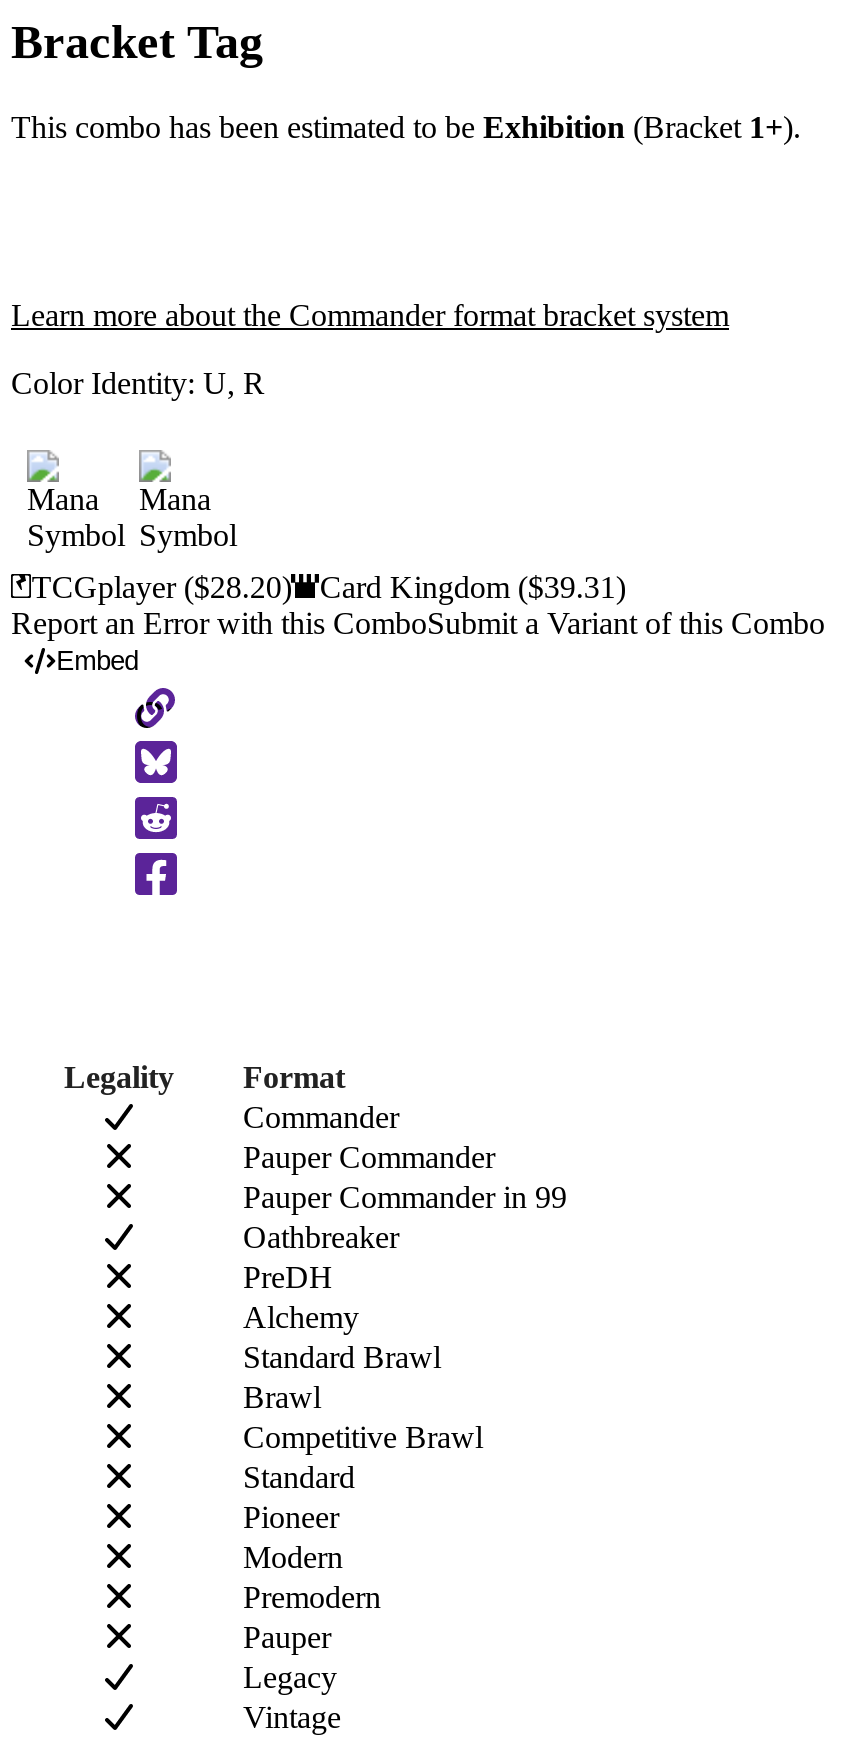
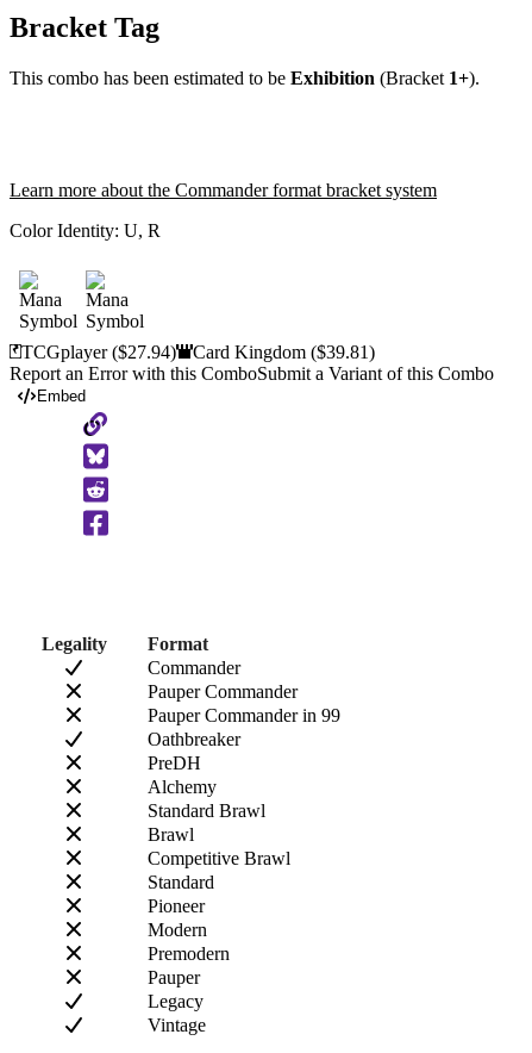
[32,570,292,604] TCGplayer ($28.20) -> [22,342,177,362] TCGplayer ($27.94)
[320,570,626,604] Card Kingdom ($39.31) -> [193,342,375,362] Card Kingdom ($39.81)

